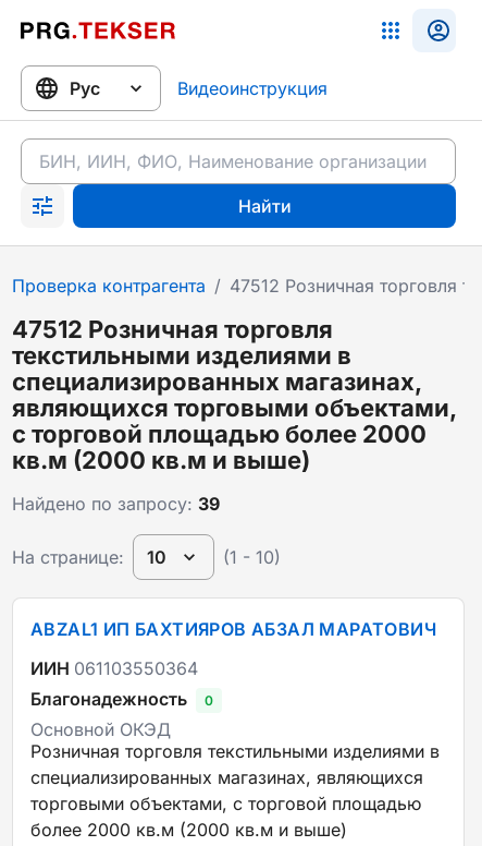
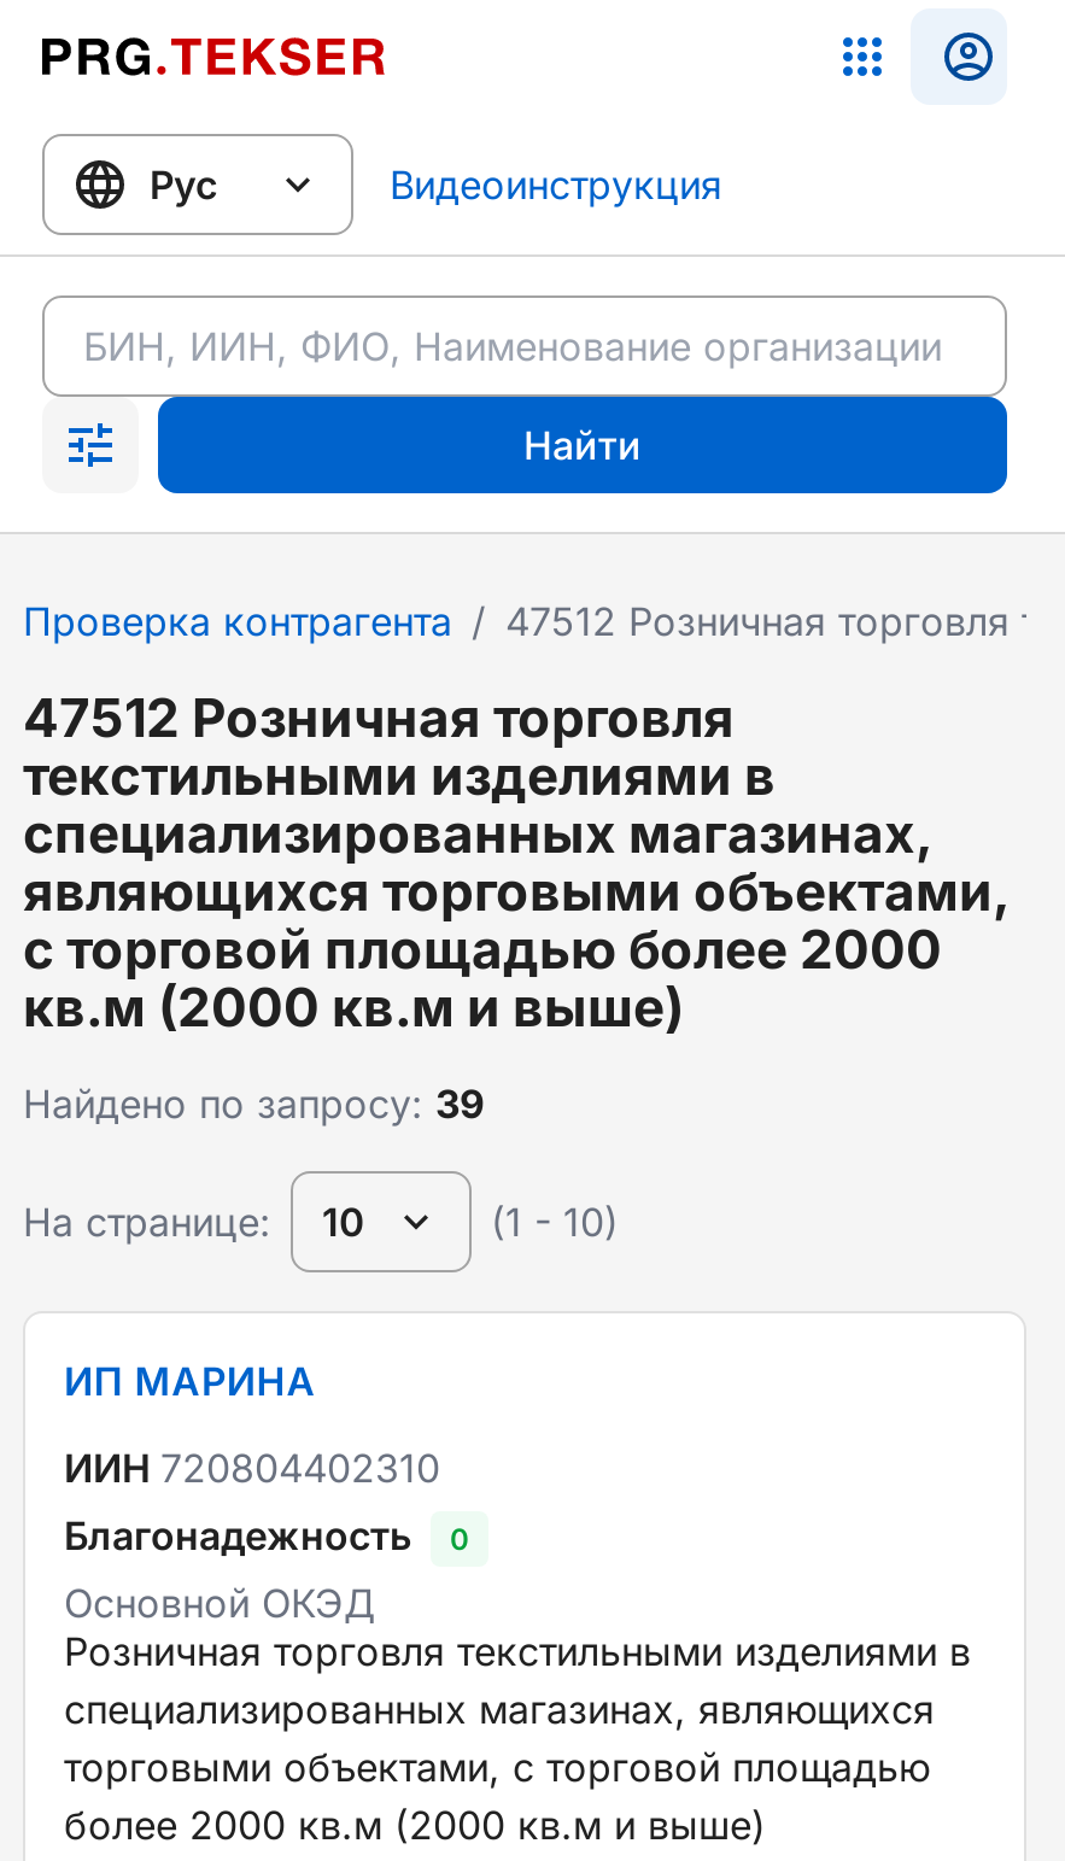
[30,618,436,640] ABZAL1 ИП БАХТИЯРОВ АБЗАЛ МАРАТОВИЧ -> [64,1357,316,1405] ИП МАРИНА
[30,657,198,679] ИИН 061103550364 -> [64,1444,440,1492] ИИН 720804402310

